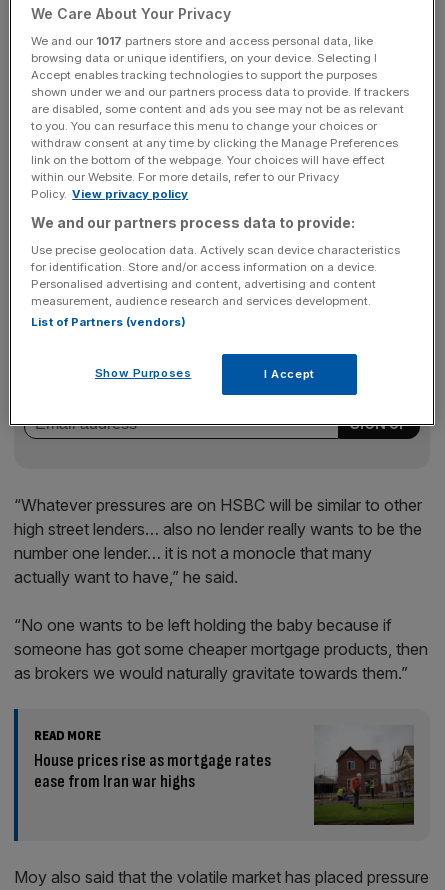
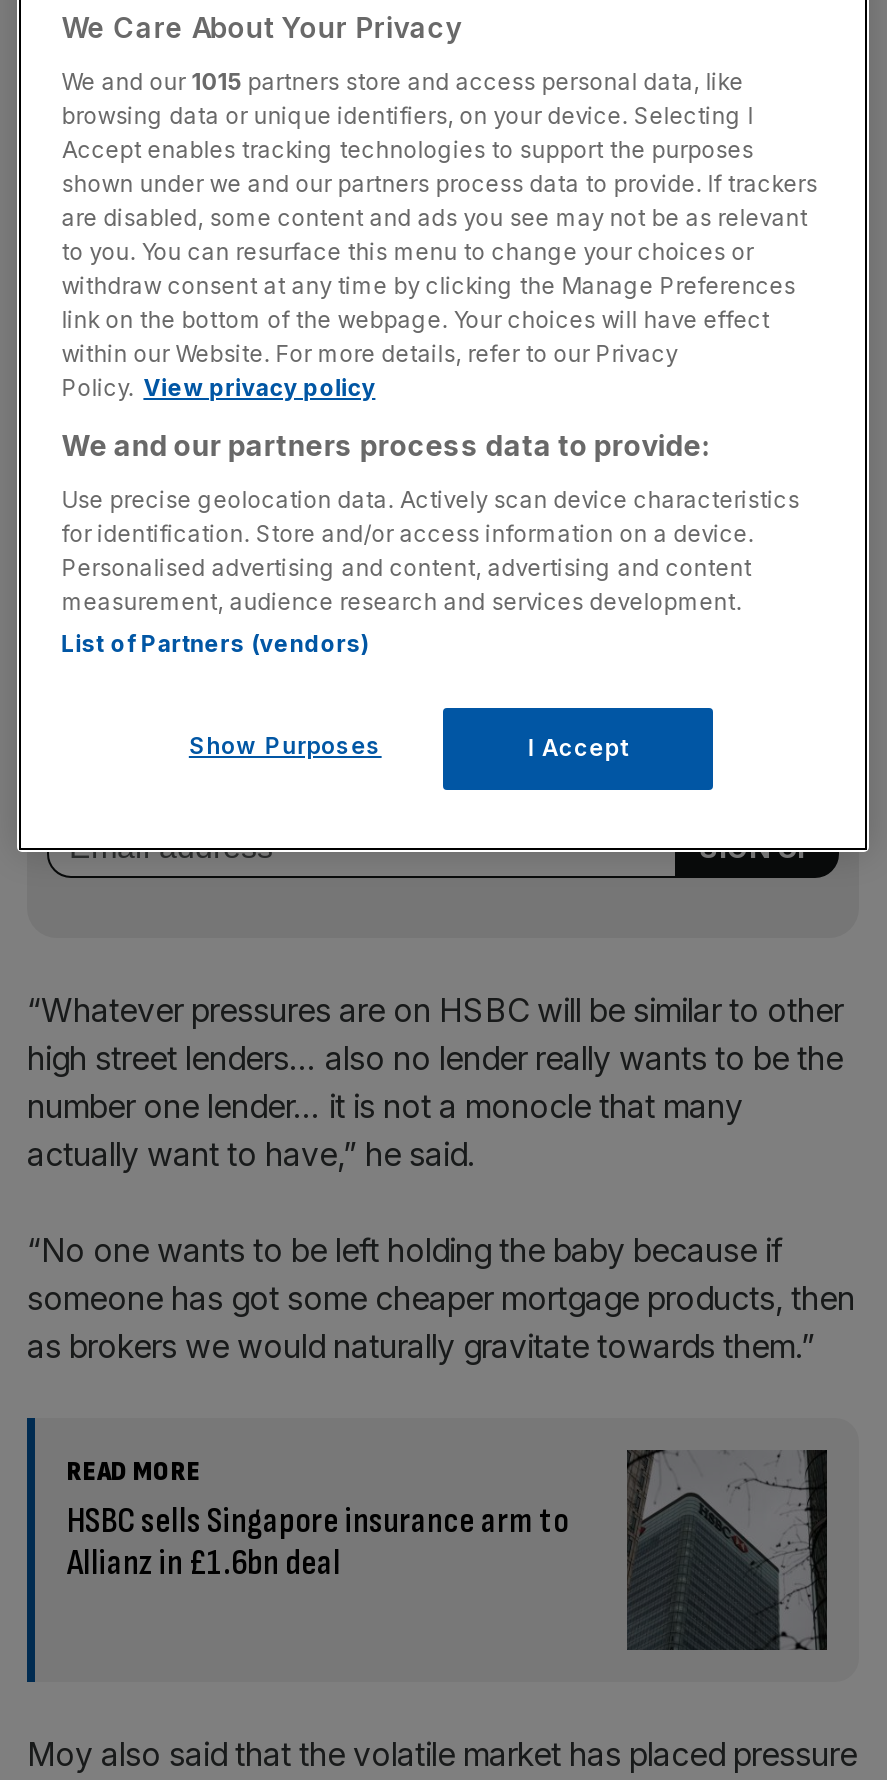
[31,34,373,48] We and our 1017 partners store and access personal data, like -> [61,68,743,96] We and our 1015 partners store and access personal data, like
[315,726,413,825] [image] -> [627,1450,827,1648] [image]
[34,750,271,792] House prices rise as mortgage rates | ease from Iran war highs -> [67,1500,569,1584] HSBC sells Singapore insurance arm to | Allianz in £1.6bn deal

